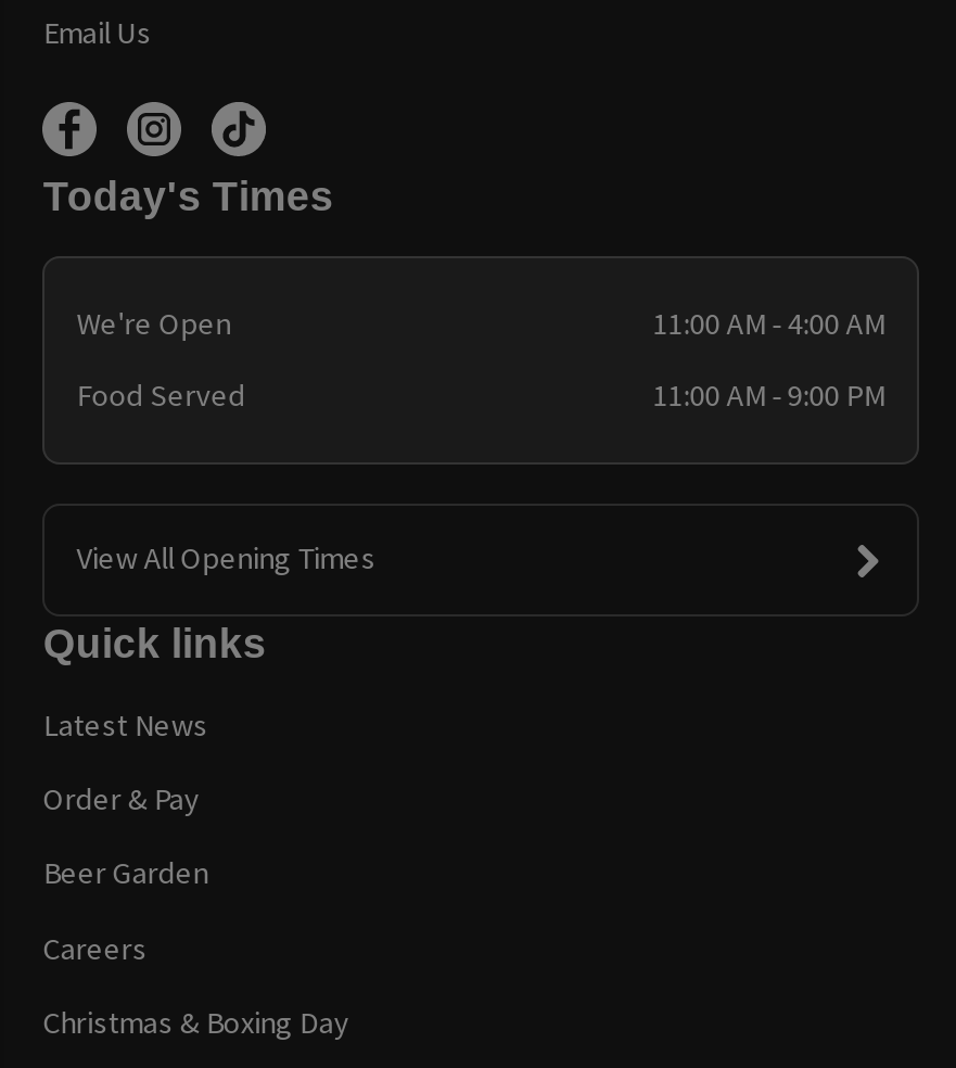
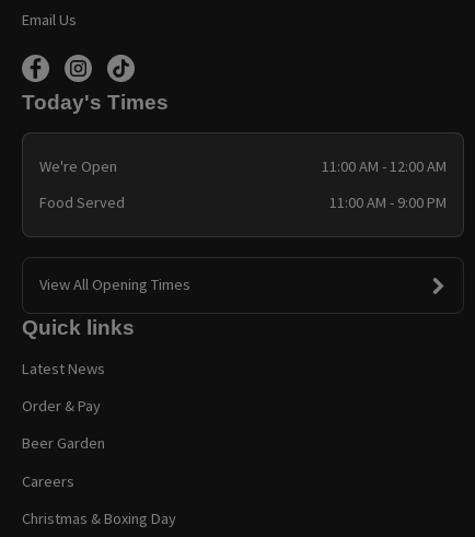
[653,305,885,344] 11:00 AM - 4:00 AM -> [322,157,447,177] 11:00 AM - 12:00 AM

